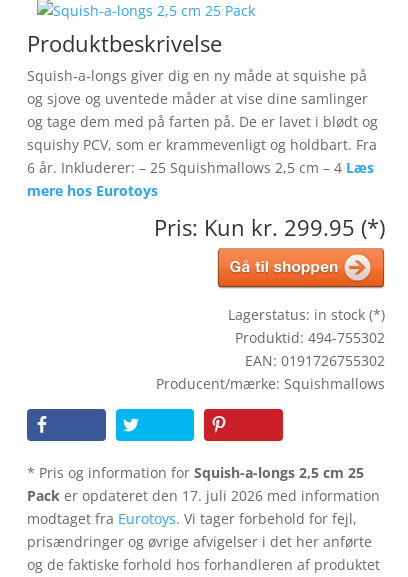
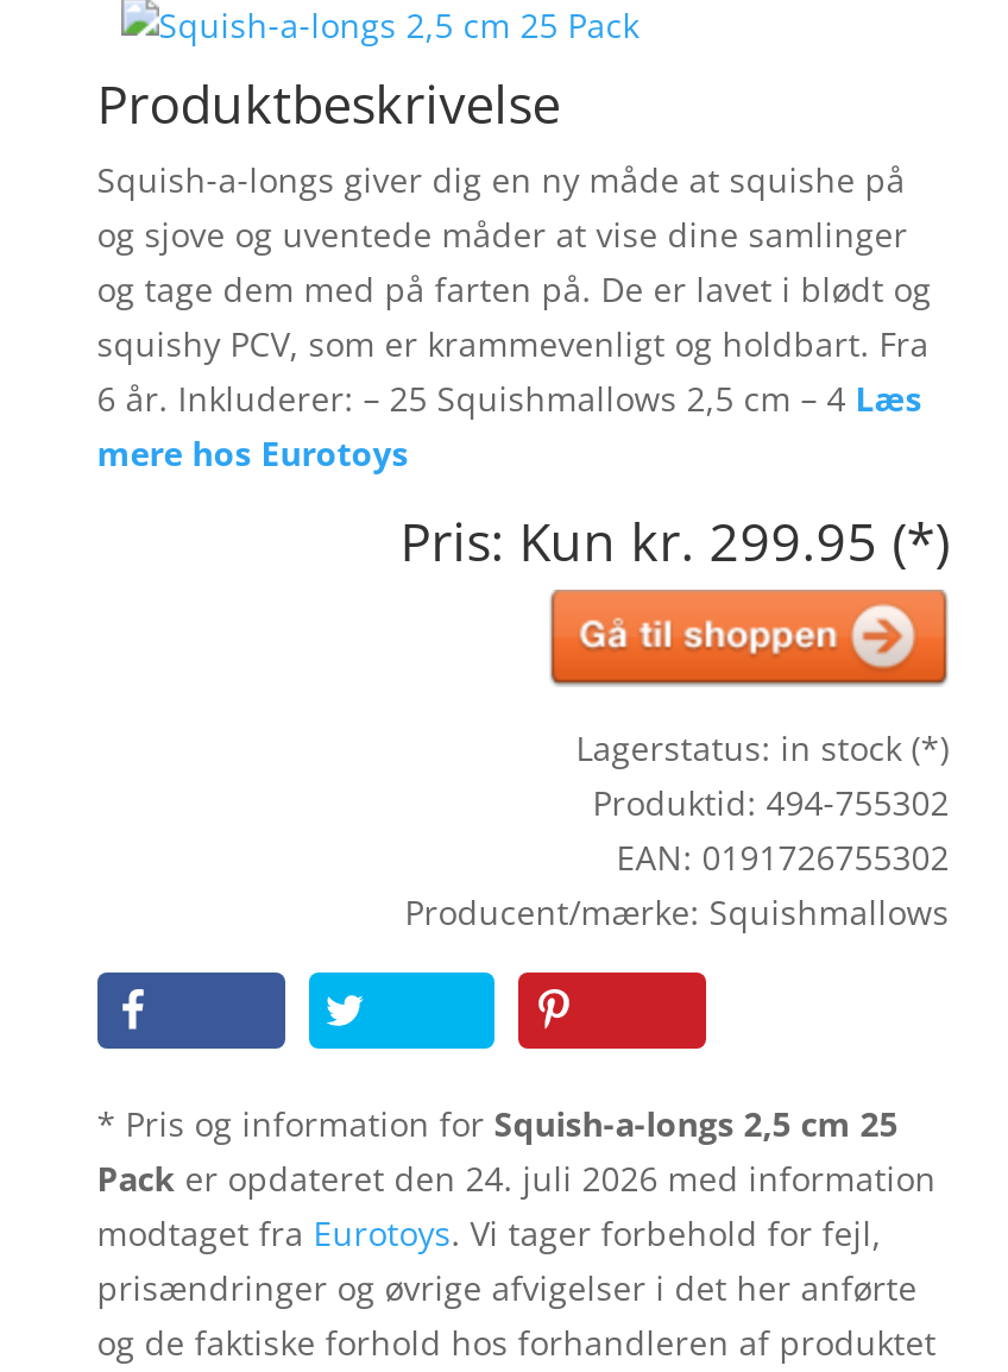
[27,486,380,505] Pack er opdateret den 17. juli 2026 med information -> [97,1156,936,1201] Pack er opdateret den 24. juli 2026 med information

